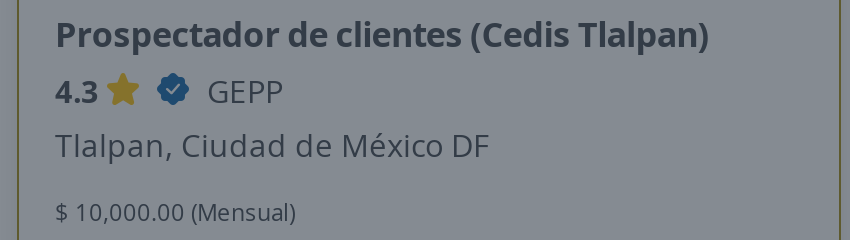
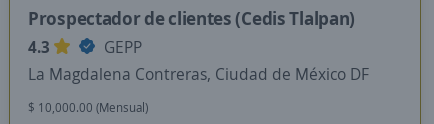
[55,123,489,167] Tlalpan, Ciudad de México DF -> [28,63,369,85] La Magdalena Contreras, Ciudad de México DF

